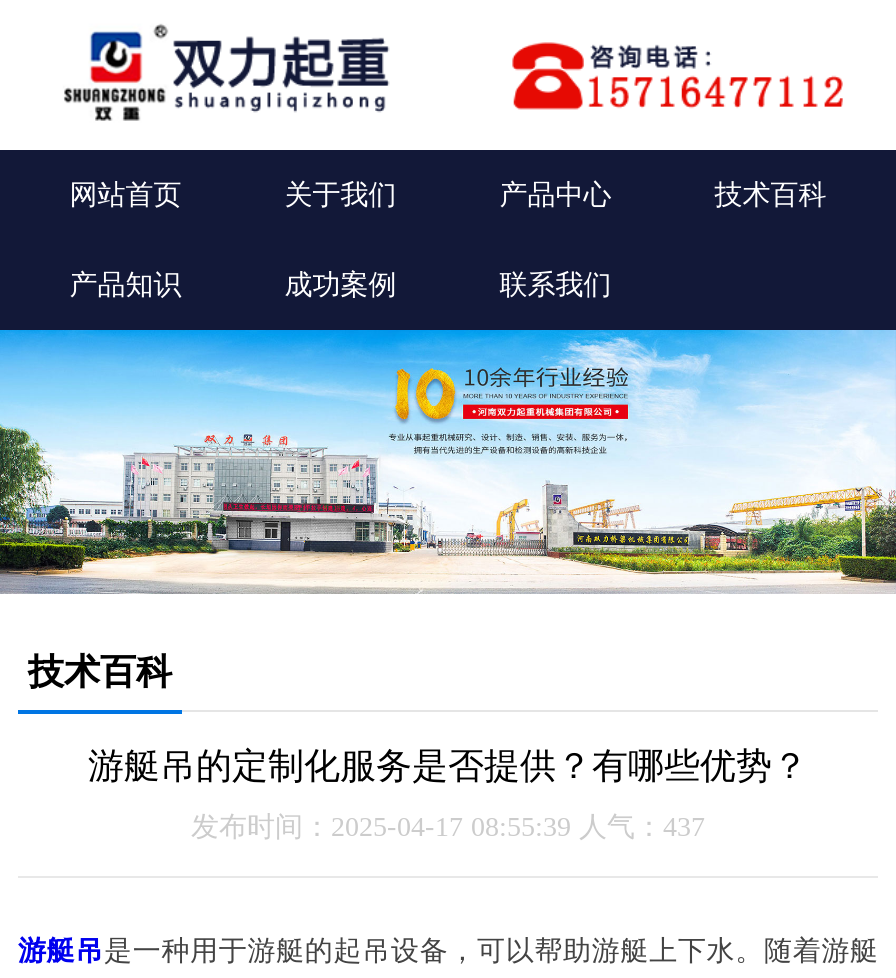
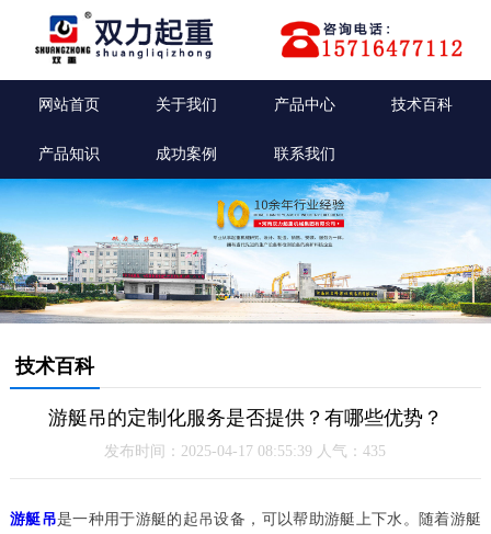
[191,812,705,842] 发布时间：2025-04-17 08:55:39 人气：437 -> [105,443,386,459] 发布时间：2025-04-17 08:55:39 人气：435

